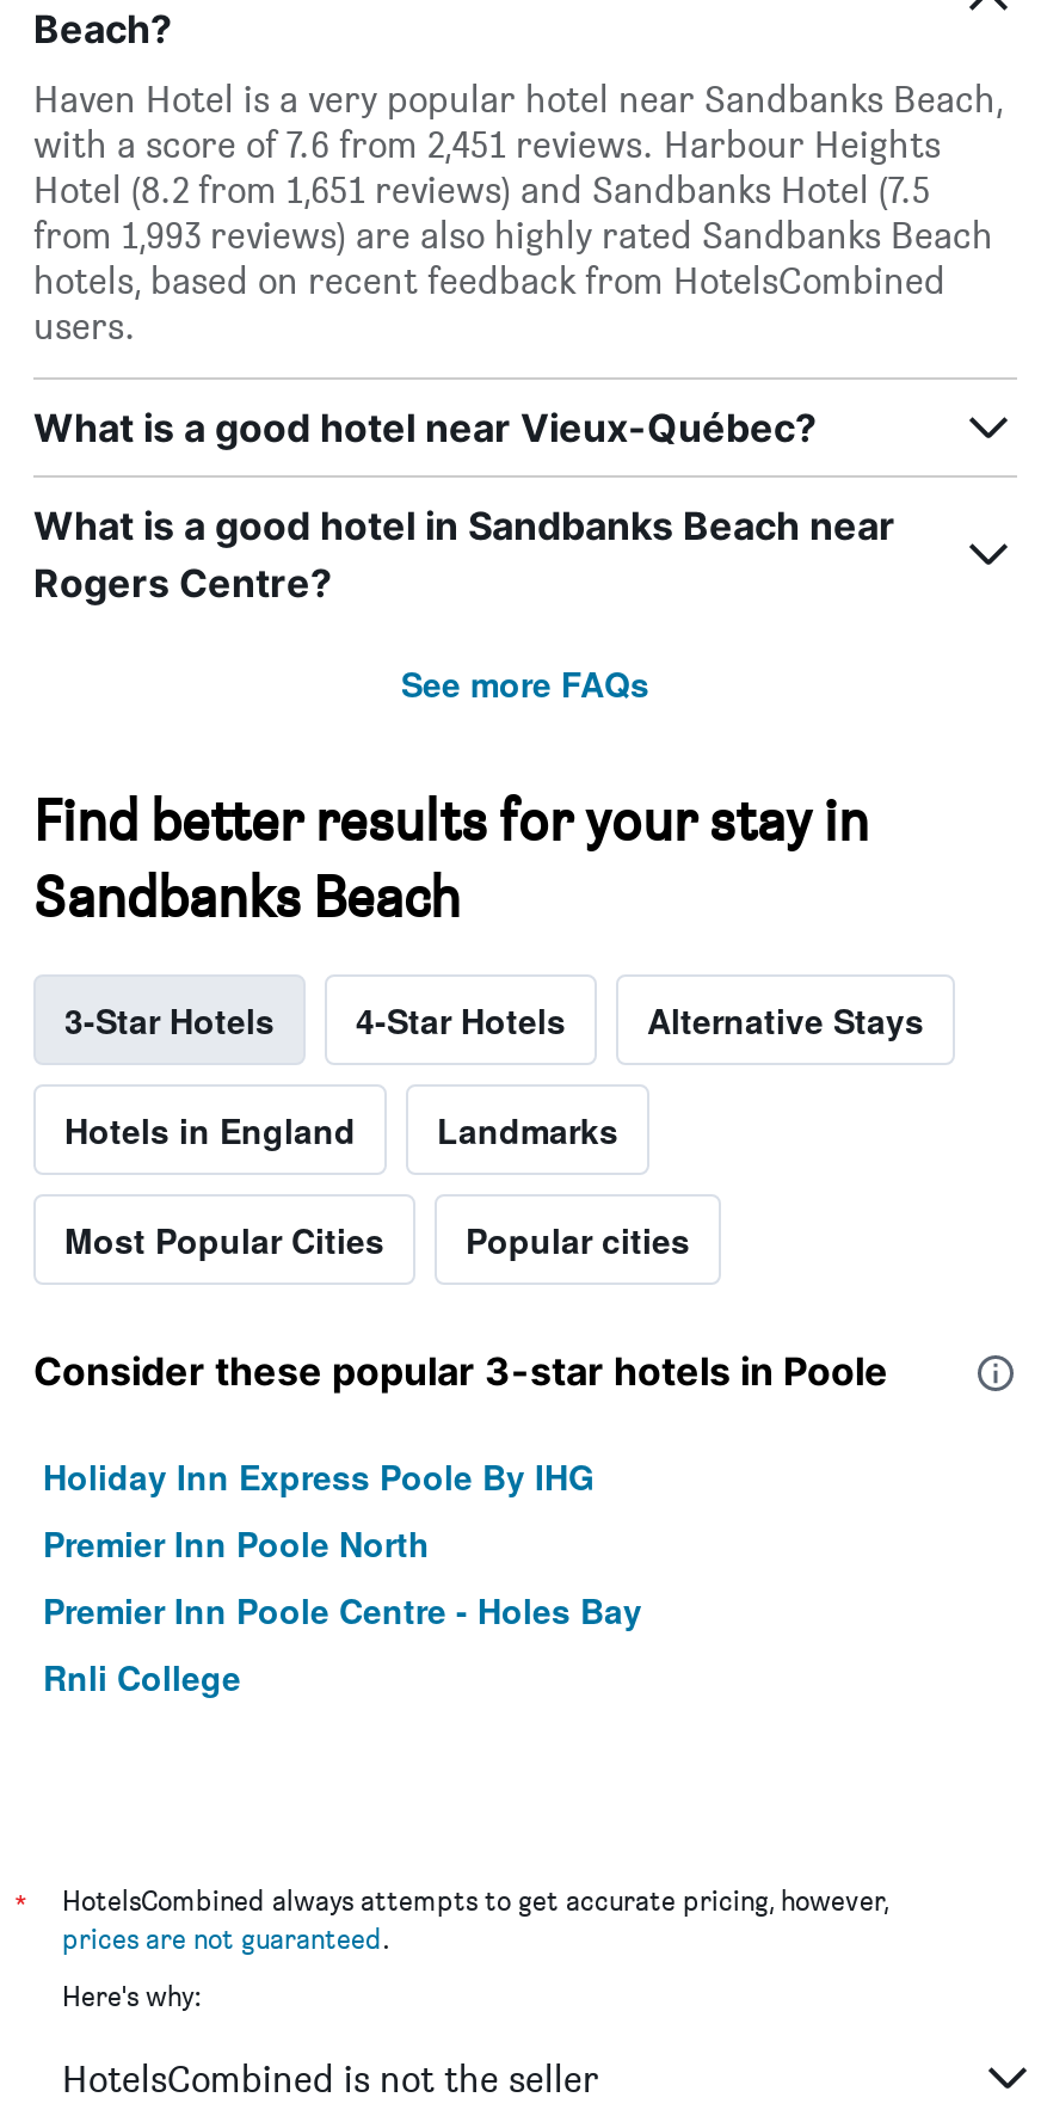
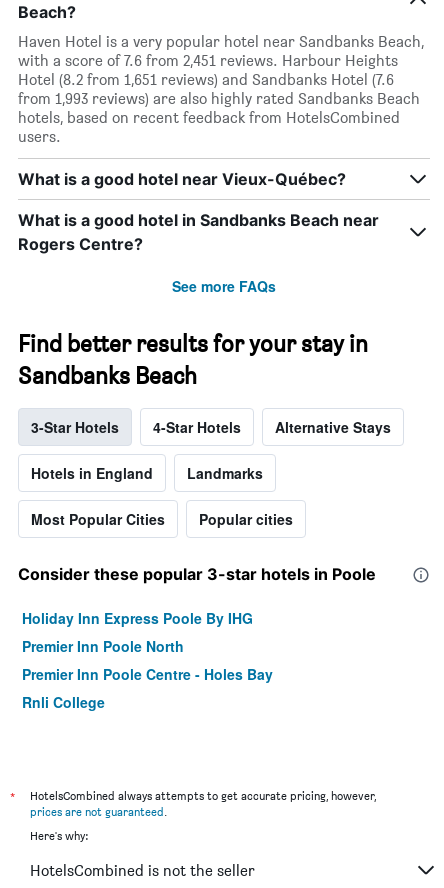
[33,168,931,213] Hotel (8.2 from 1,651 reviews) and Sandbanks Hotel (7.5 -> [18,70,394,89] Hotel (8.2 from 1,651 reviews) and Sandbanks Hotel (7.6

